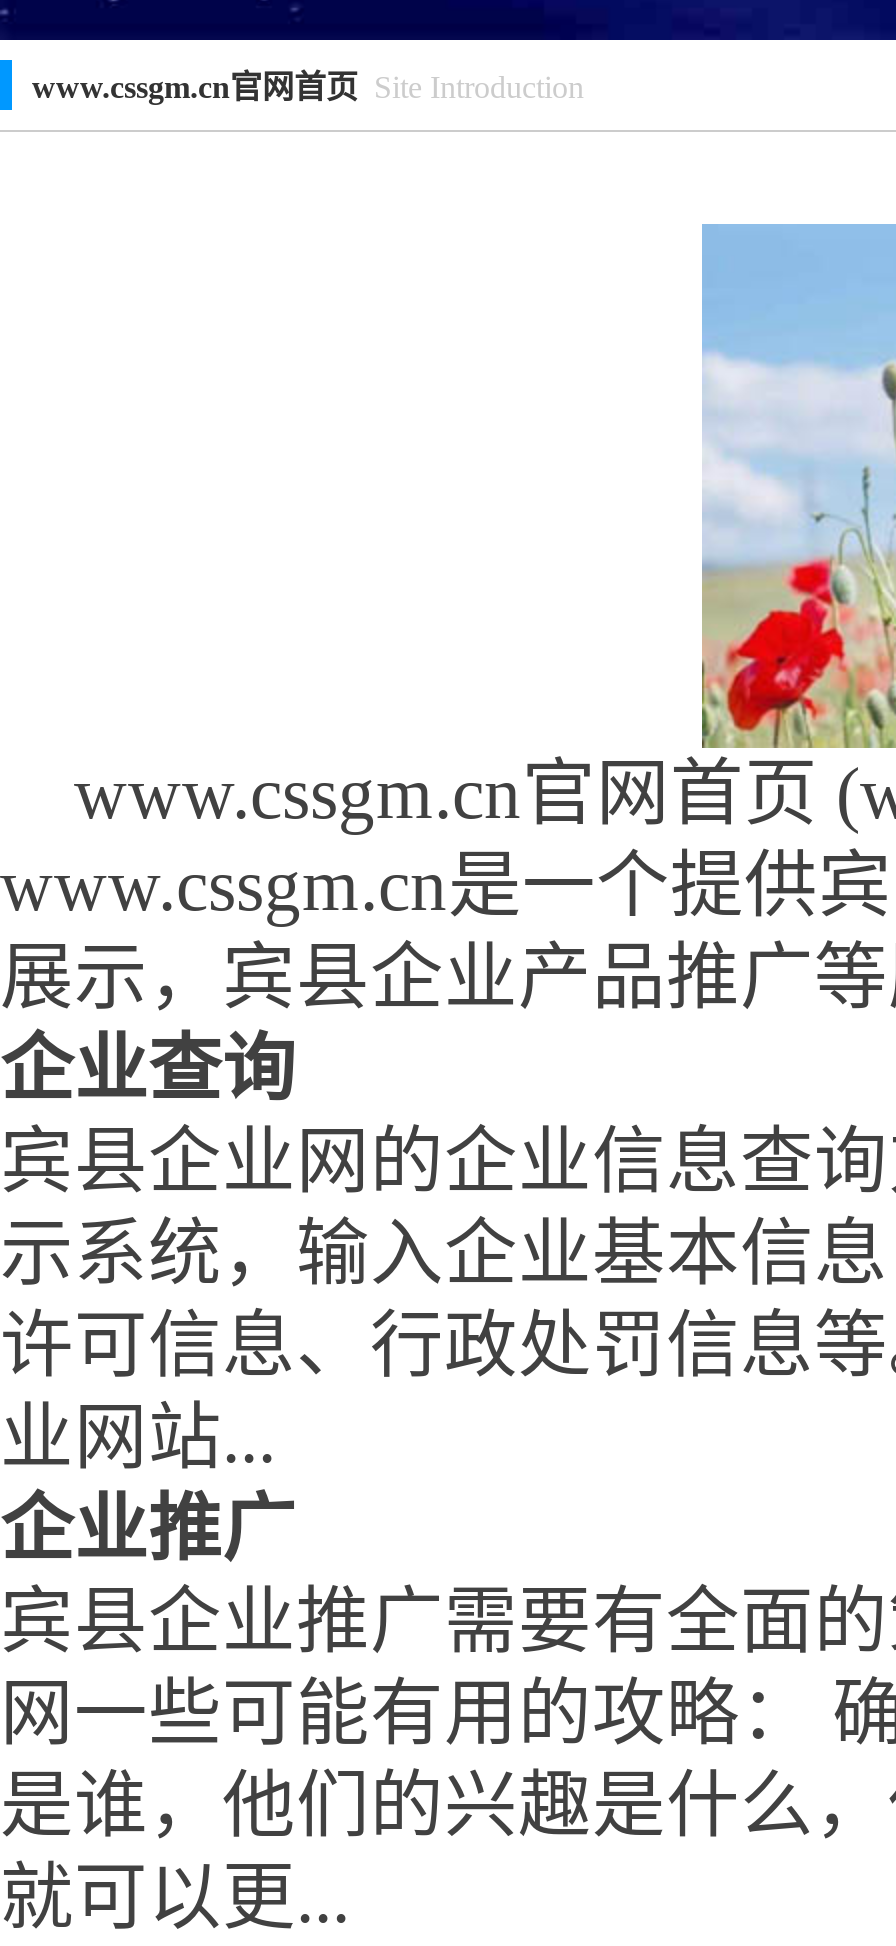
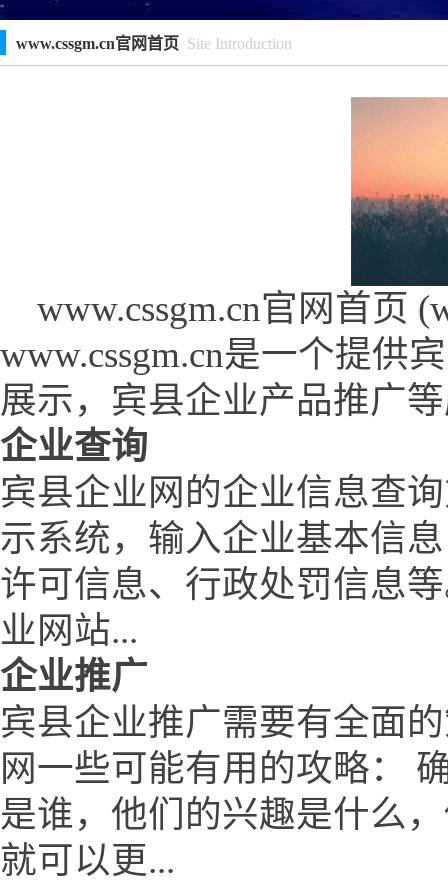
[700,196,890,748] [image] -> [350,97,445,286] [image]

